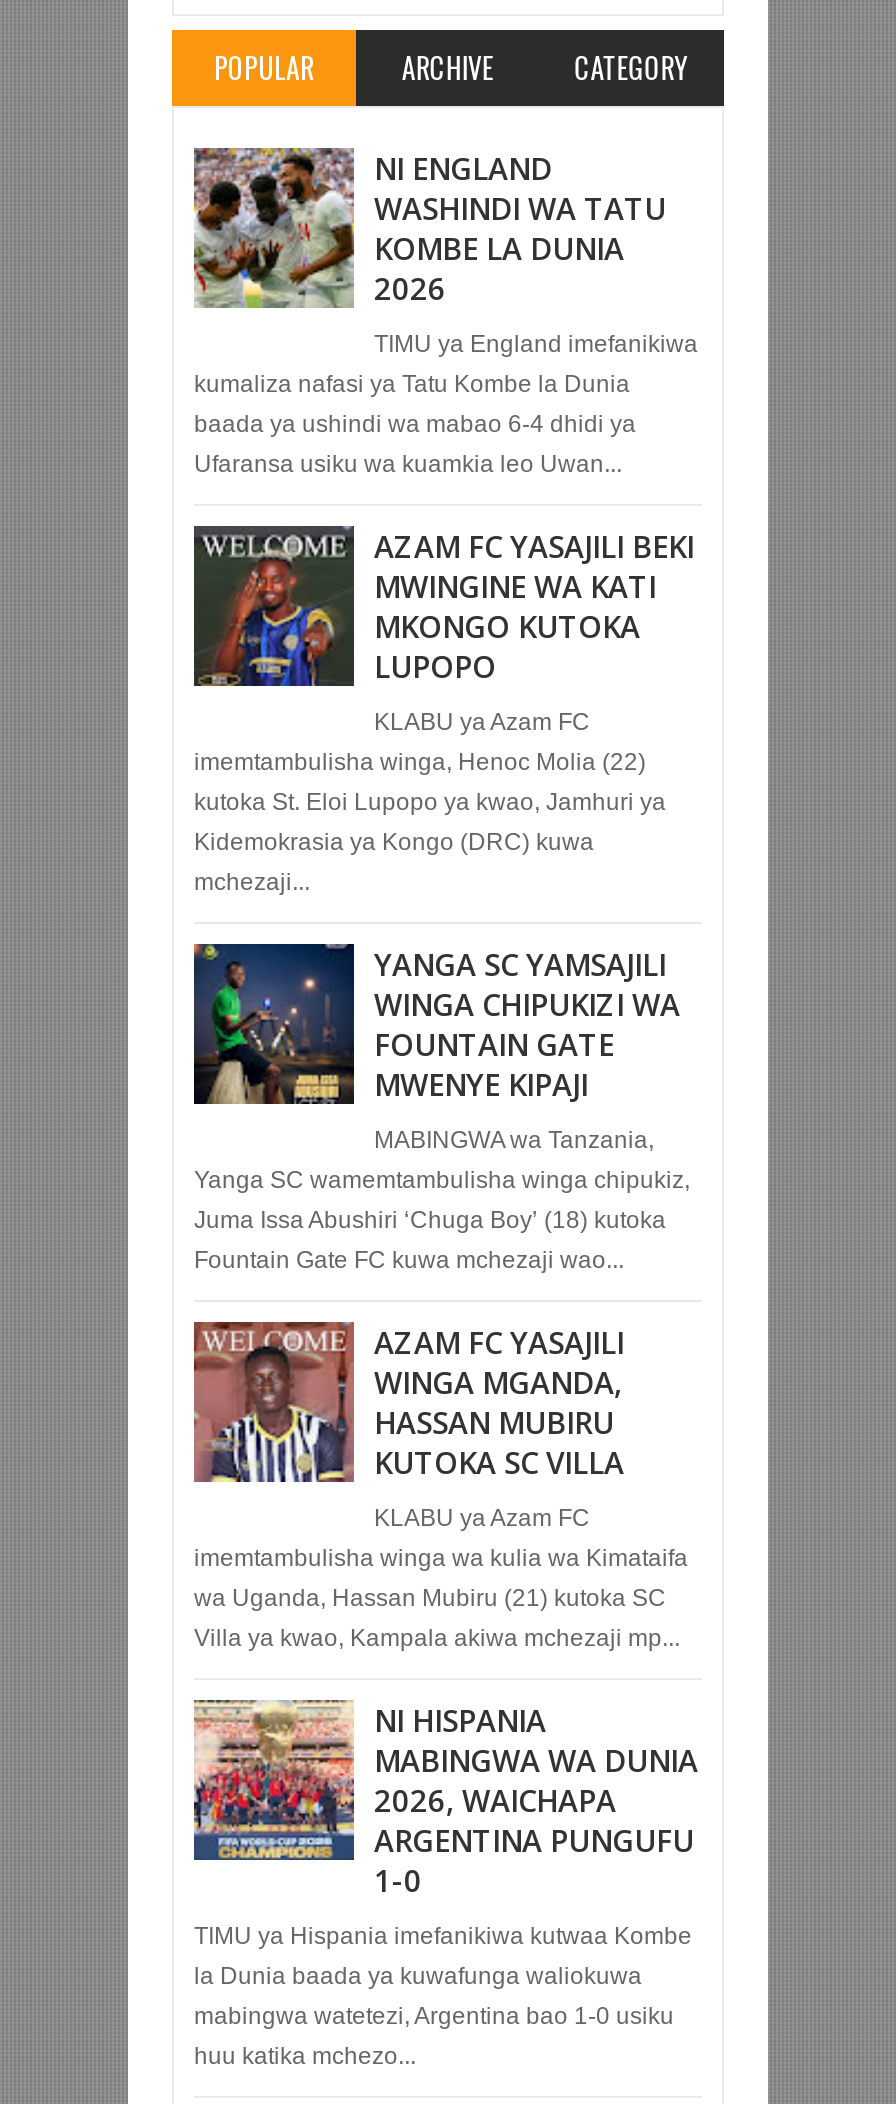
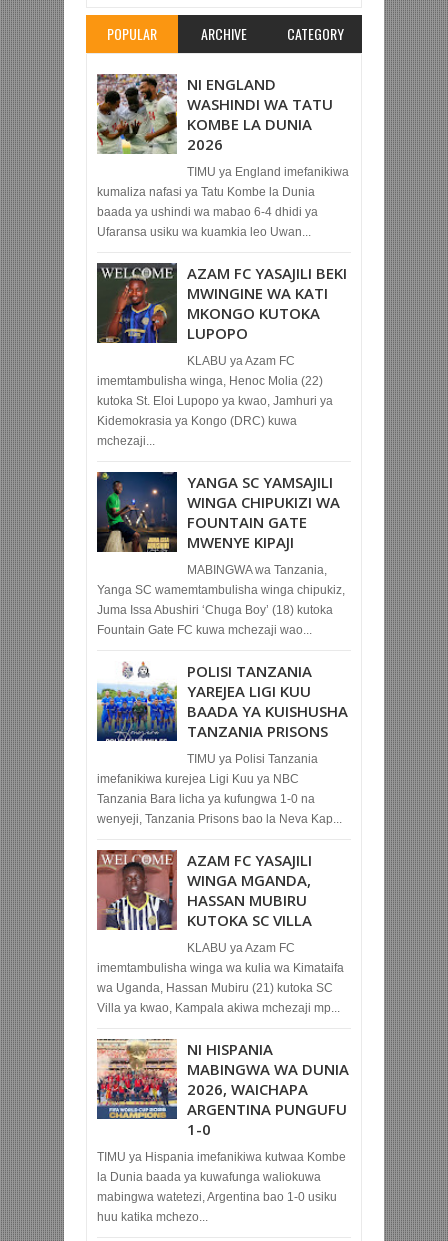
none -> [96,661,348,826] [image] | POLISI TANZANIA | YAREJEA LIGI KUU | BAADA YA KUISHUSHA | TANZANIA PRISONS | TIMU ya Polisi Tanzania | imefanikiwa kurejea Ligi Kuu ya NBC | Tanzania Bara licha ya kufungwa 1-0 na | wenyeji, Tanzania Prisons bao la Neva Kap...

